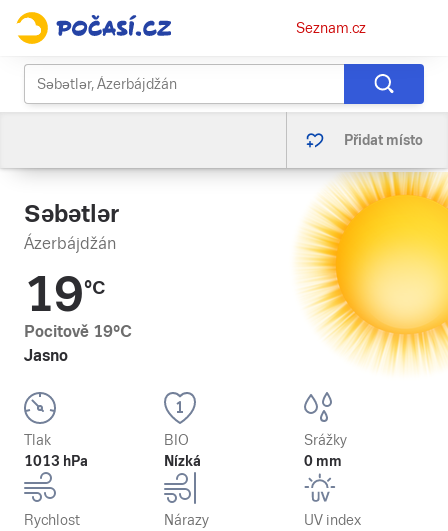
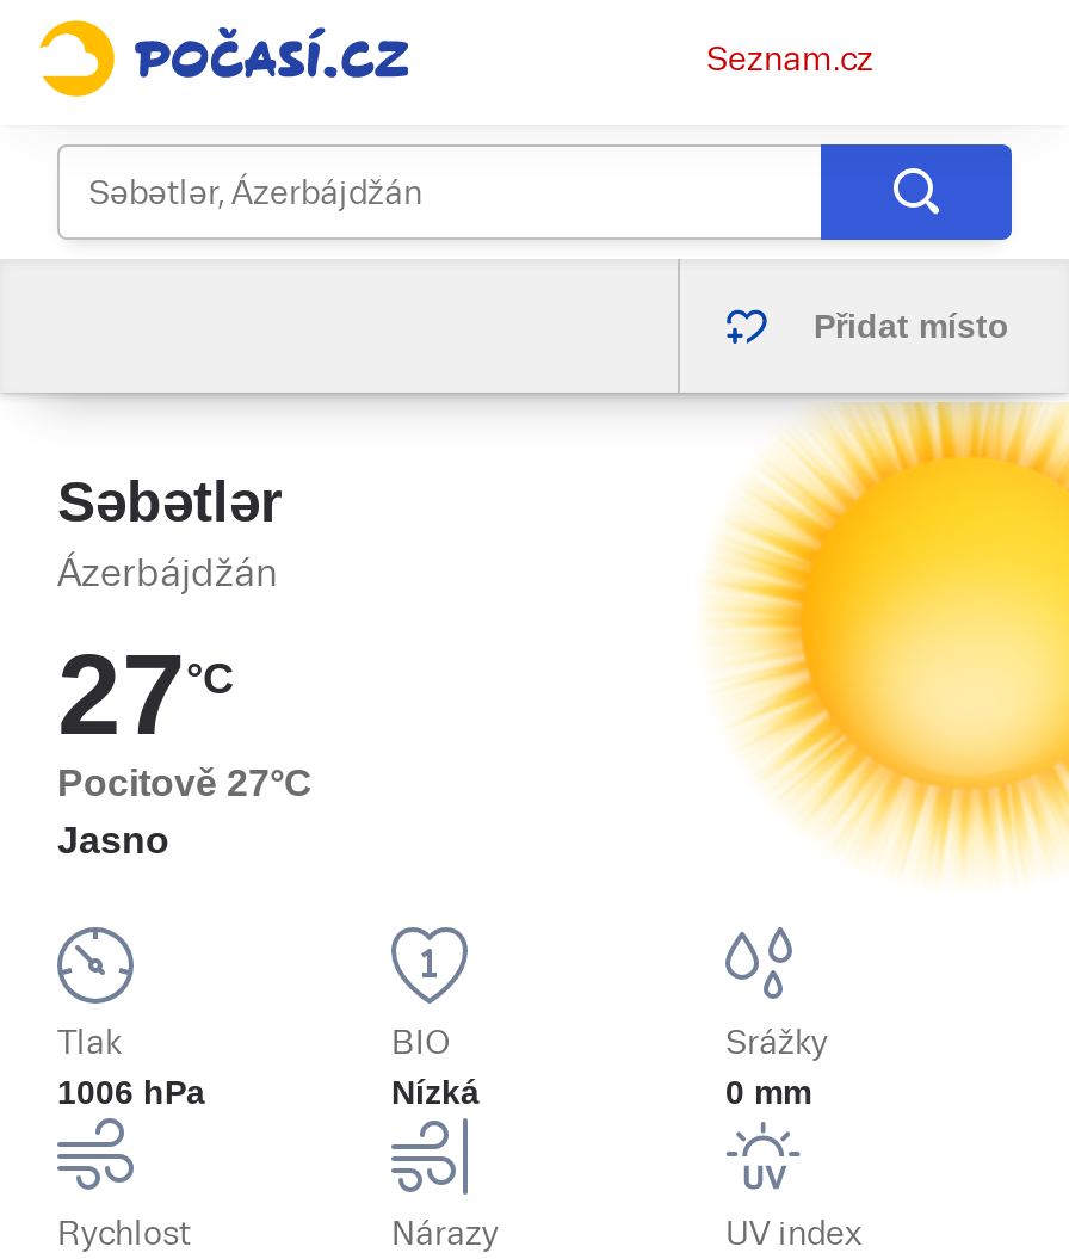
[24,267,105,322] 19°C -> [57,631,234,758] 27°C
[24,322,132,341] Pocitově 19°C -> [57,763,313,803] Pocitově 27°C
[24,453,88,469] 1013 hPa -> [57,1073,205,1111] 1006 hPa

